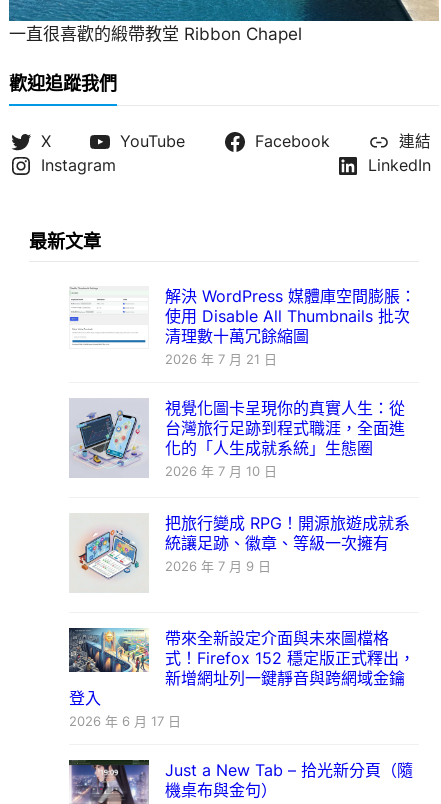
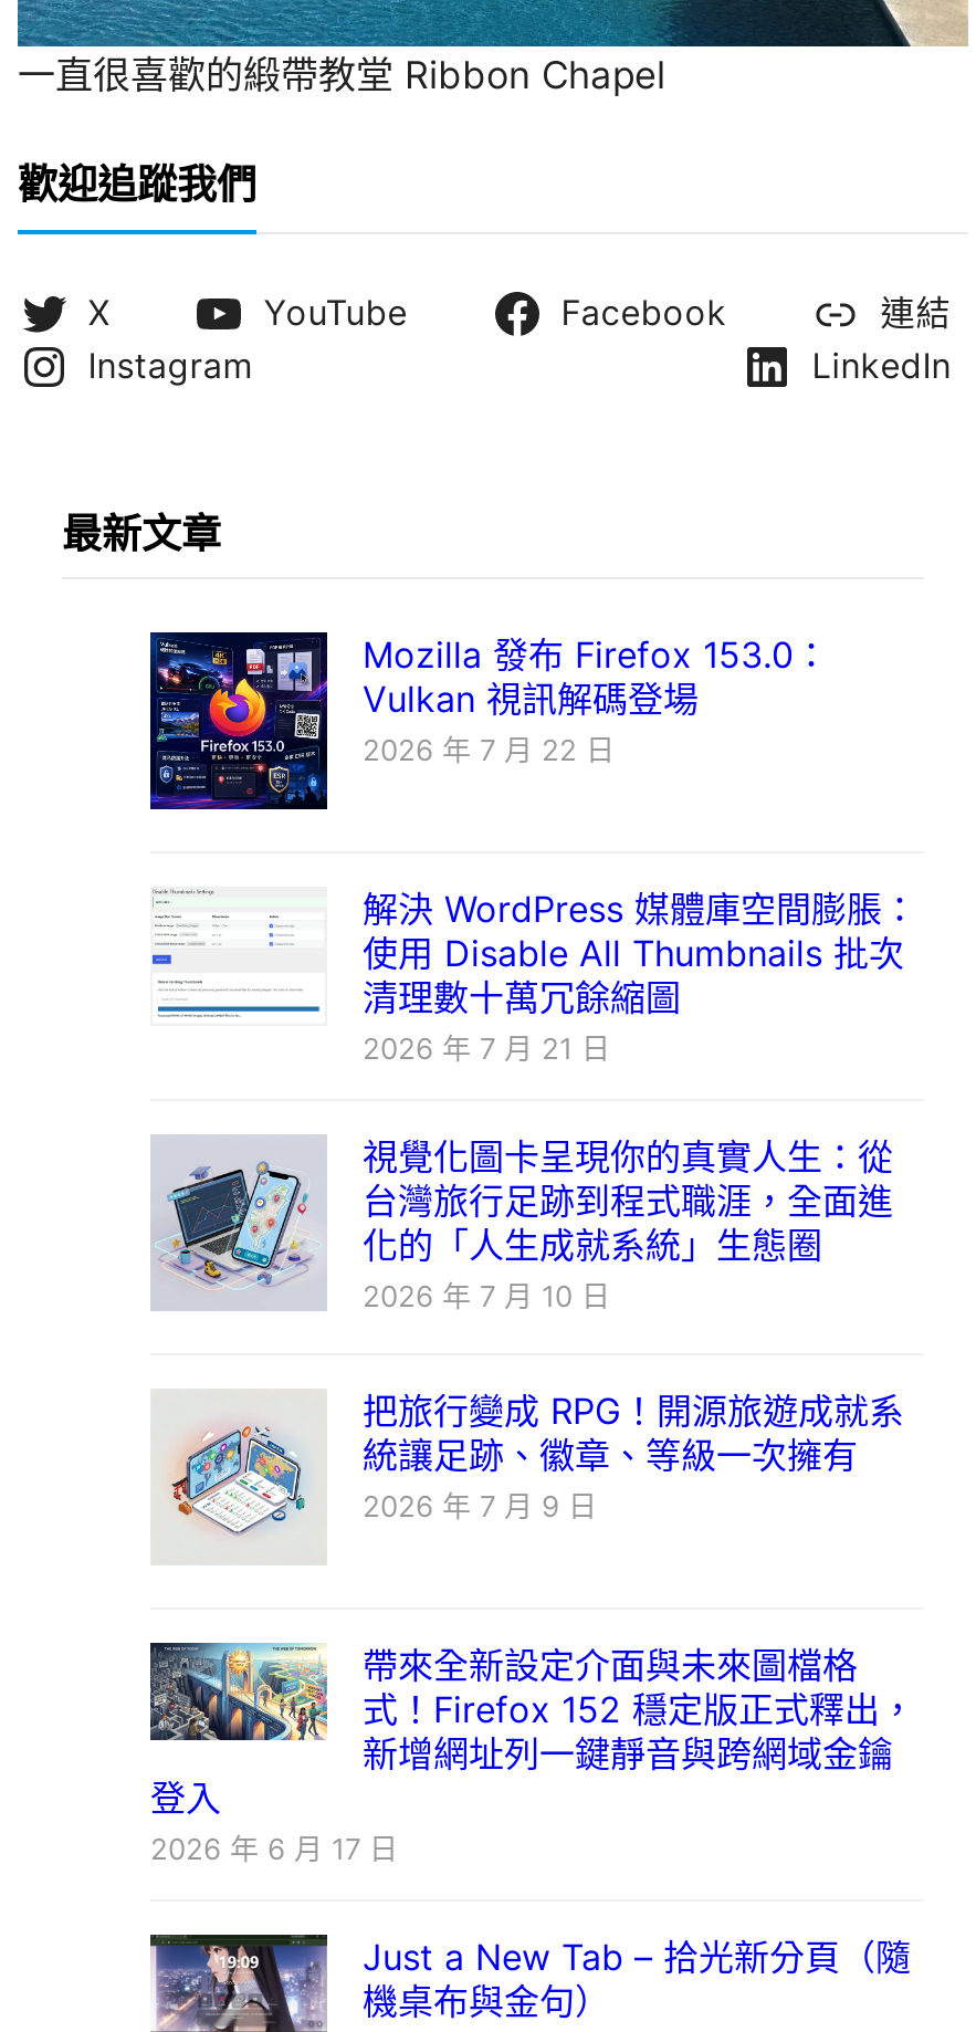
none -> [148,630,829,811] [image] | Mozilla 發布 Firefox 153.0： | Vulkan 視訊解碼登場 | 2026 年 7 月 22 日

